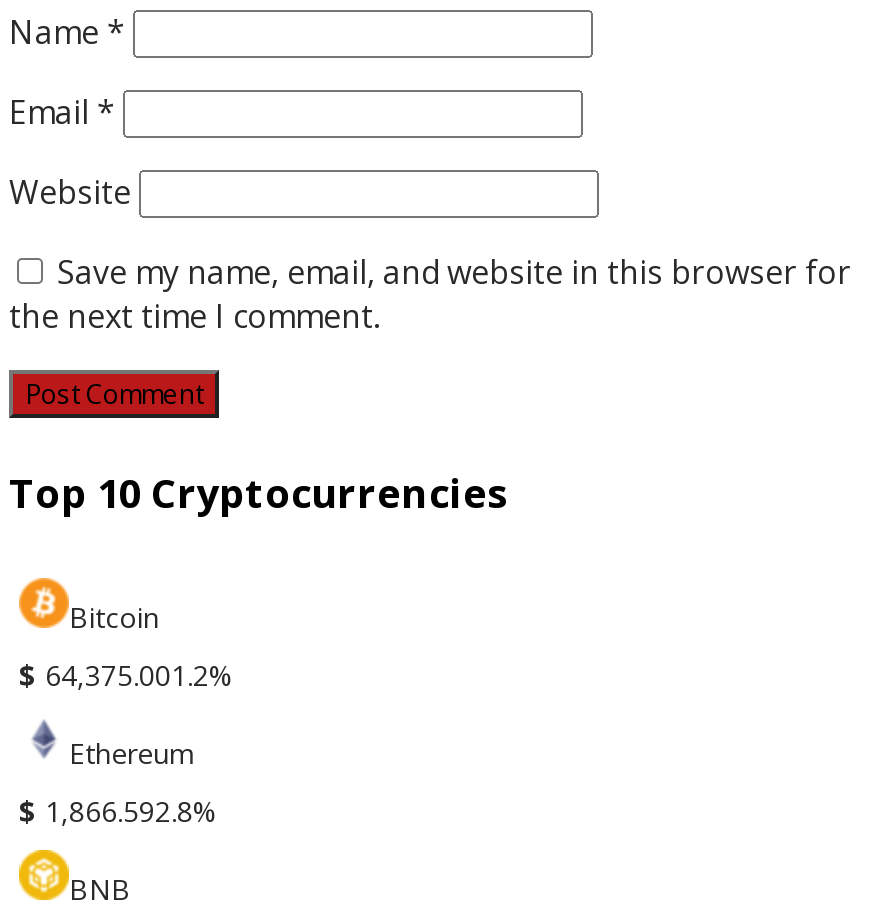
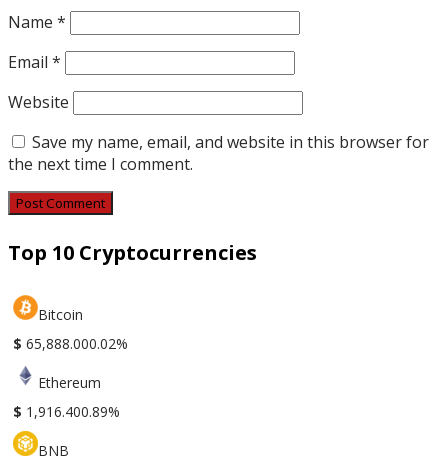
[19,657,233,695] $ 64,375.001.2% -> [13,334,128,353] $ 65,888.000.02%
[19,793,217,831] $ 1,866.592.8% -> [13,402,120,421] $ 1,916.400.89%

